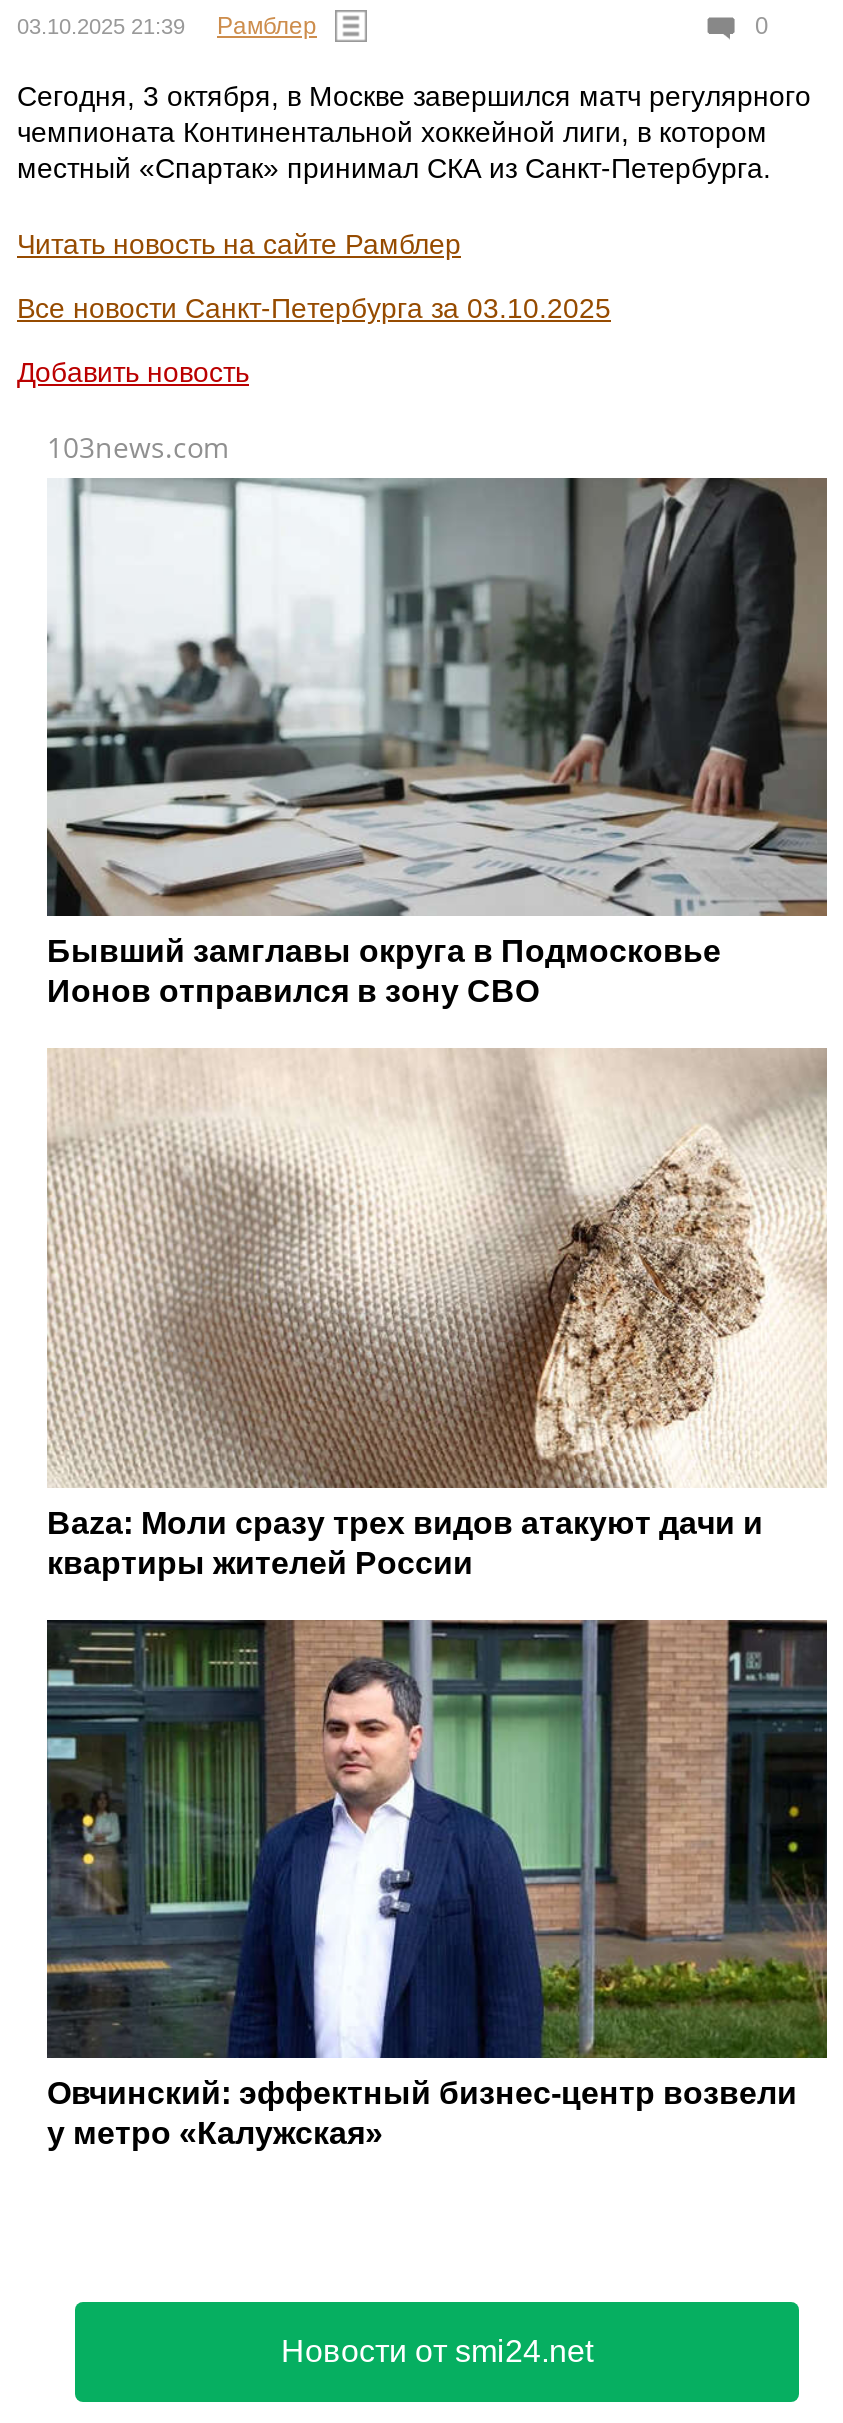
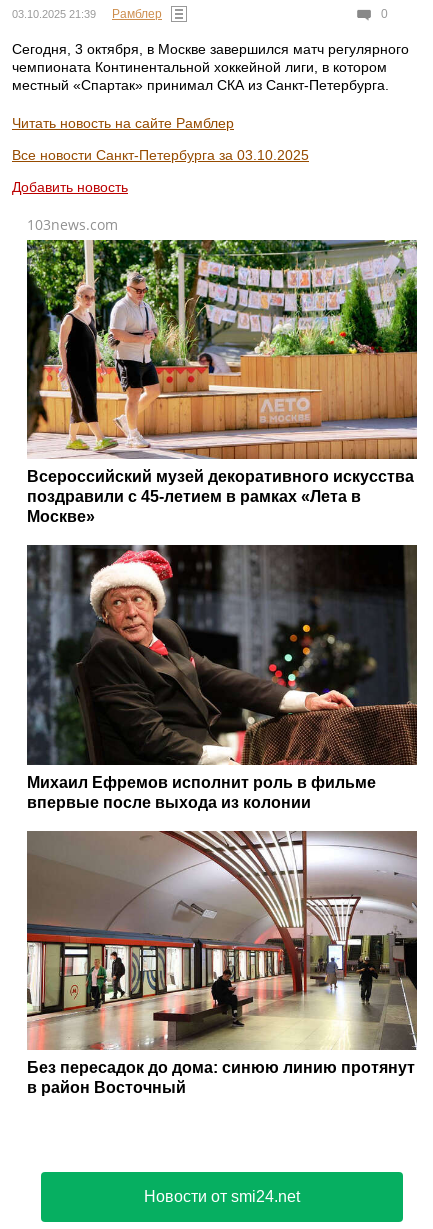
[45,476,829,1008] [image] | Бывший замглавы округа в Подмосковье | Ионов отправился в зону СВО -> [26,239,418,525] [image] | Всероссийский музей декоративного искусства | поздравили с 45-летием в рамках «Лета в | Москве»
[47,1048,827,1579] [image] | Baza: Моли сразу трех видов атакуют дачи и | квартиры жителей России -> [26,544,418,810] [image] | Михаил Ефремов исполнит роль в фильме | впервые после выхода из колонии
[45,1620,829,2150] [image] | Овчинский: эффектный бизнес-центр возвели | у метро «Калужская» -> [26,830,418,1096] [image] | Без пересадок до дома: синюю линию протянут | в район Восточный

